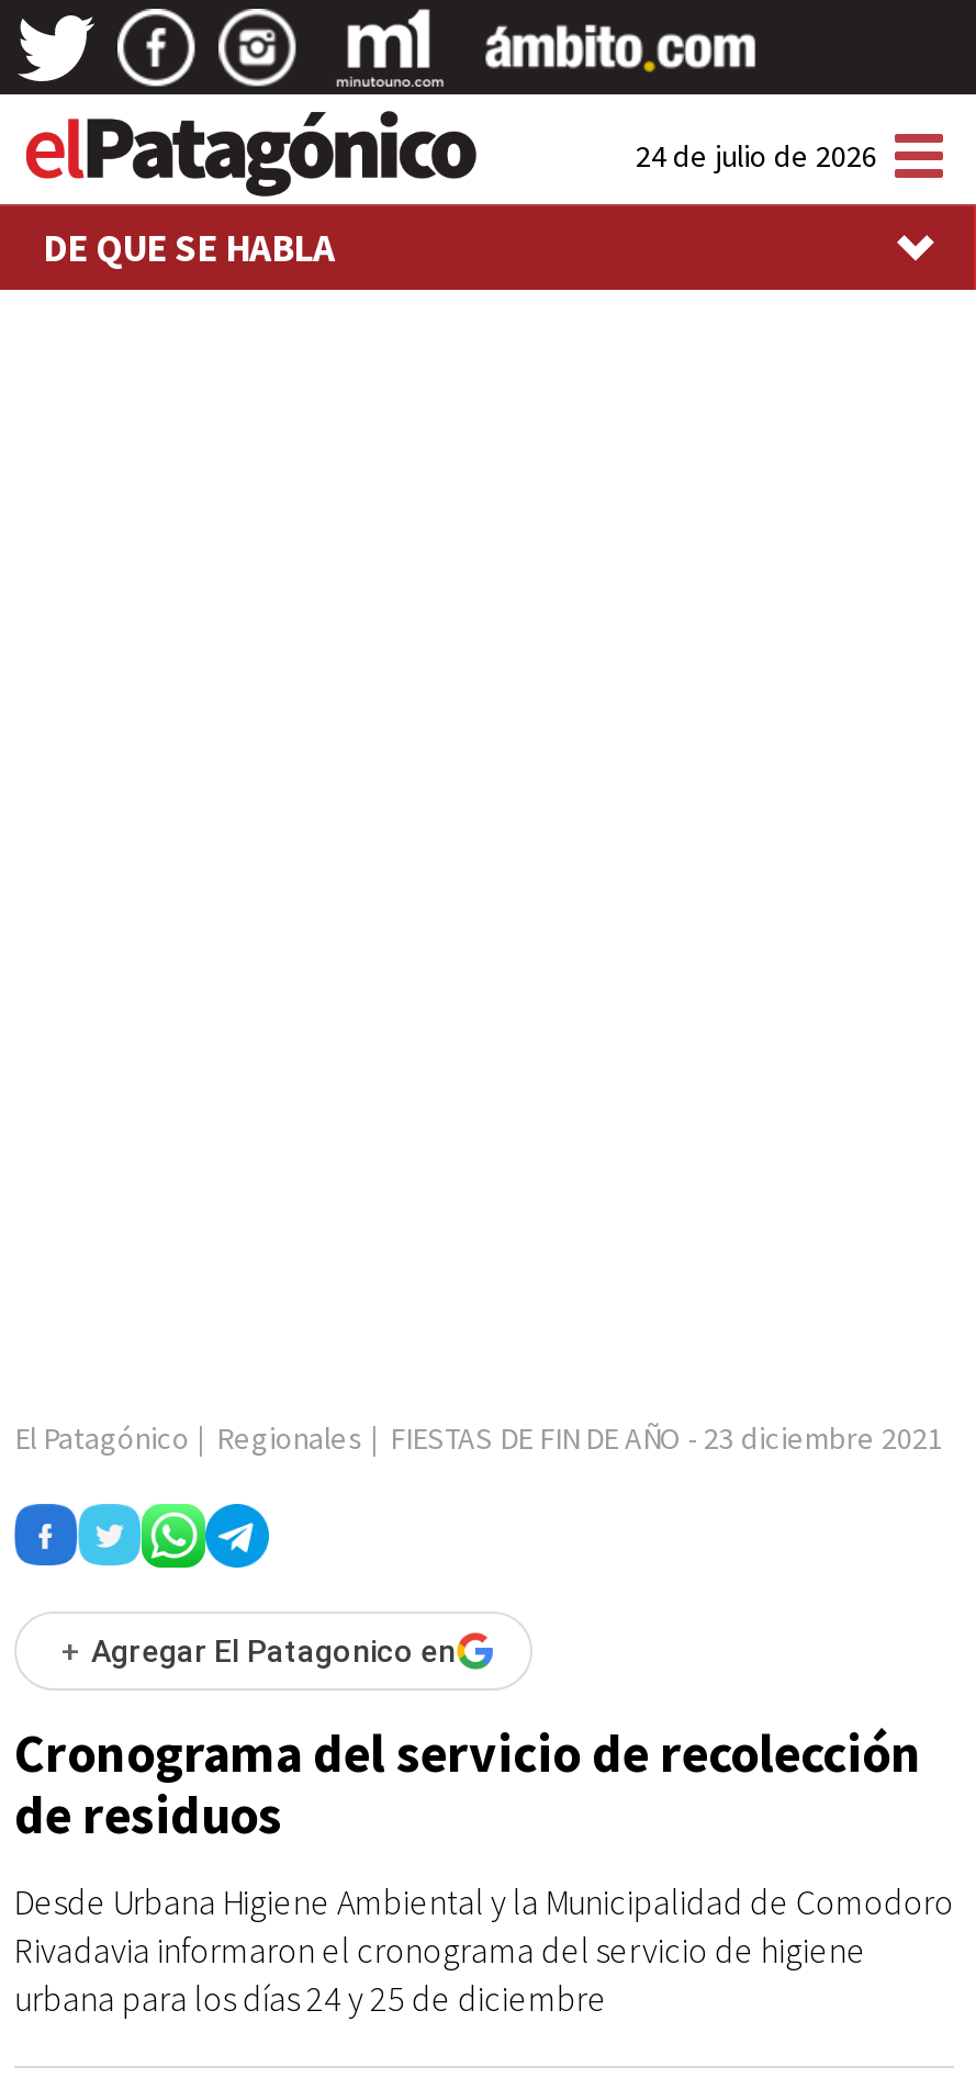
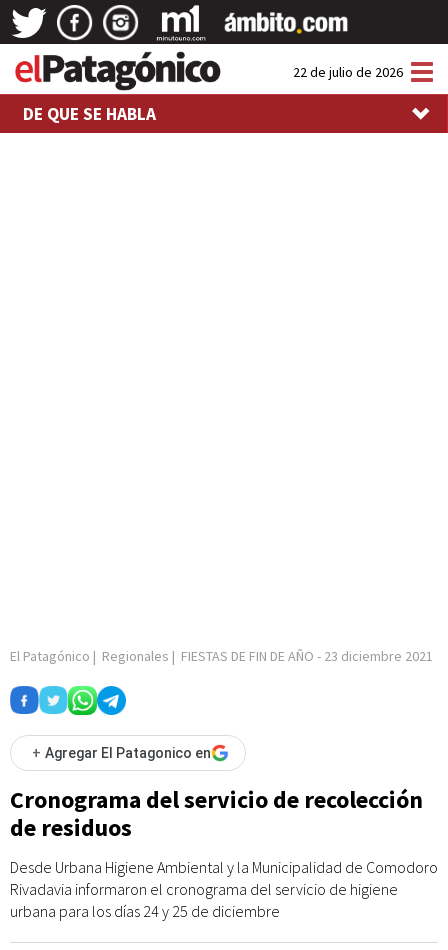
[636,136,877,176] 24 de julio de 2026 -> [293,63,403,81] 22 de julio de 2026

